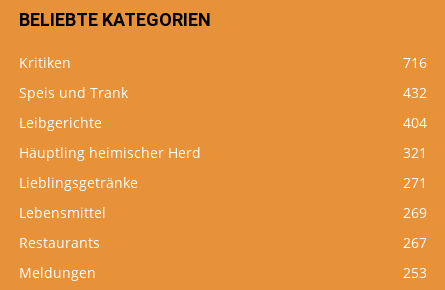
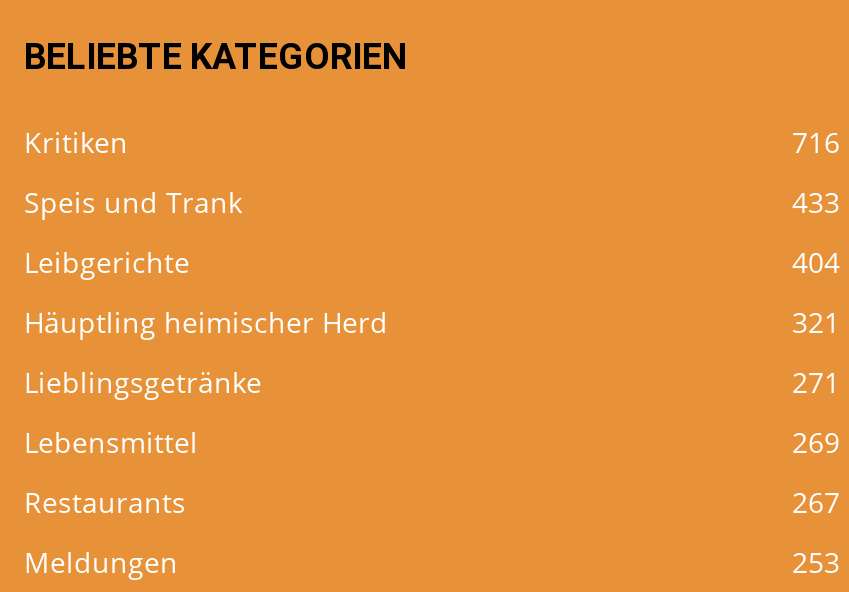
[403,83,427,102] 432 -> [792,183,840,221] 433

